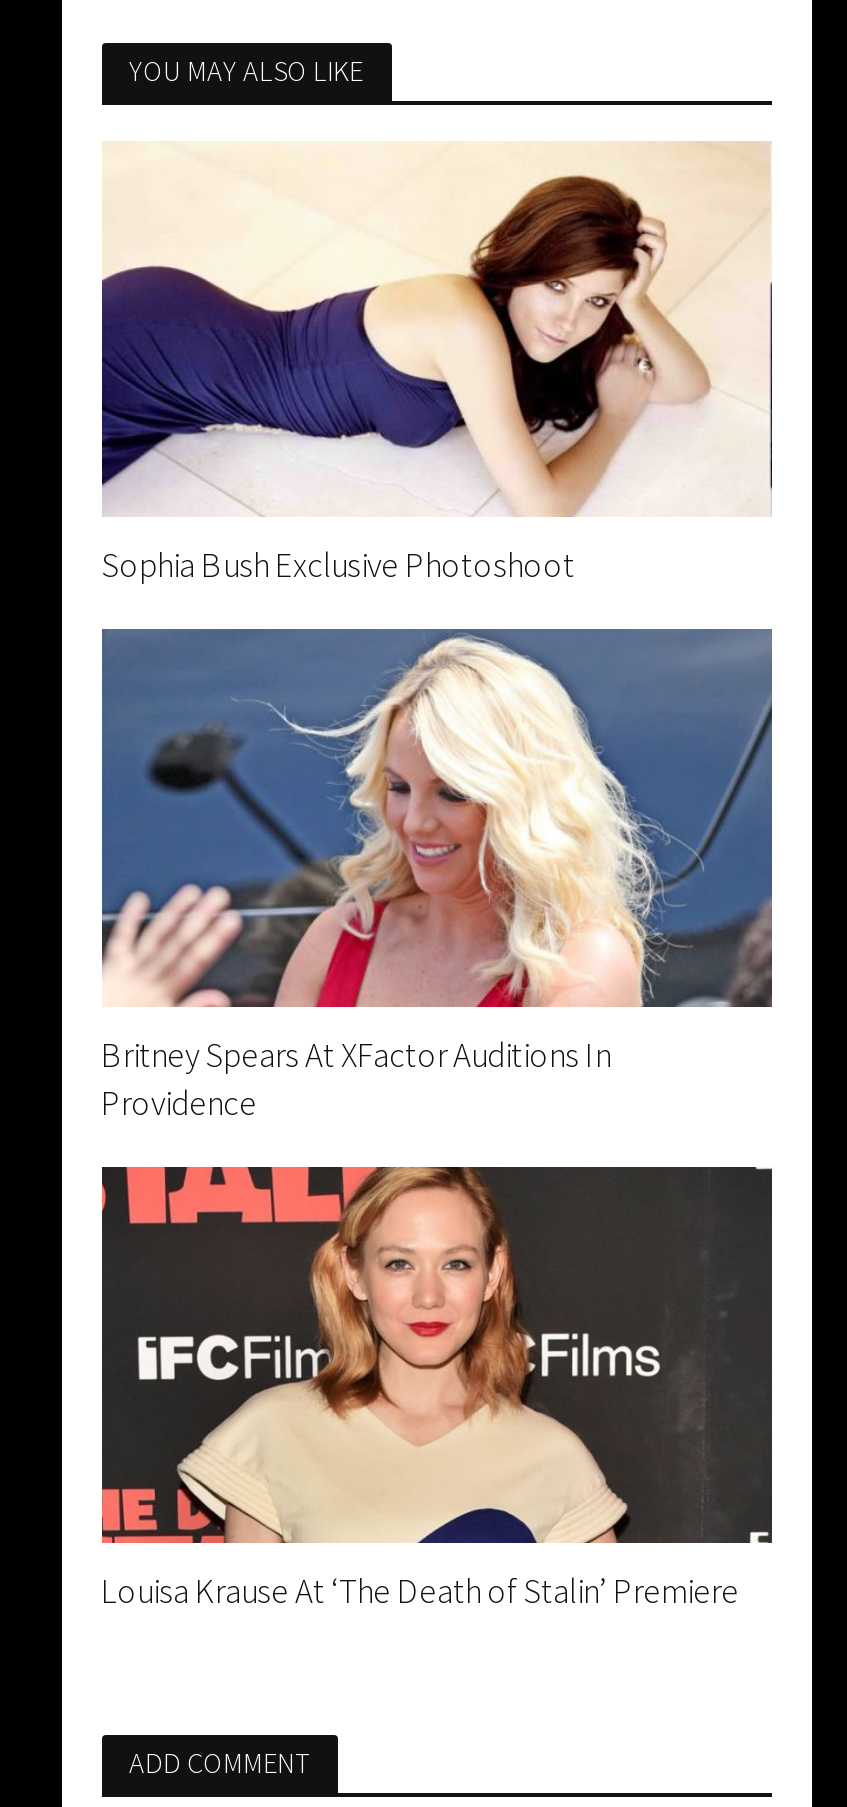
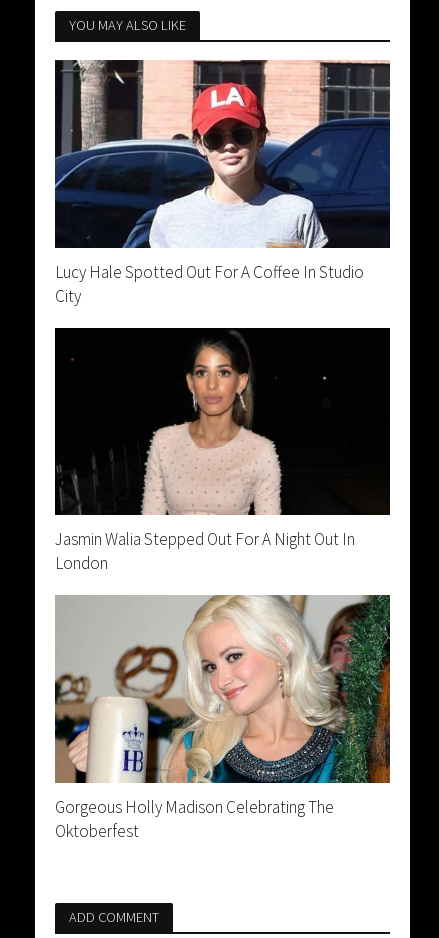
[101,141,772,588] [image] | Sophia Bush Exclusive Photoshoot -> [54,59,391,307] [image] | Lucy Hale Spotted Out For A Coffee In Studio | City
[100,627,774,1125] [image] | Britney Spears At XFactor Auditions In | Providence -> [54,327,391,574] [image] | Jasmin Walia Stepped Out For A Night Out In | London
[100,1165,772,1614] [image] | Louisa Krause At ‘The Death of Stalin’ Premiere -> [54,594,391,842] [image] | Gorgeous Holly Madison Celebrating The | Oktoberfest

